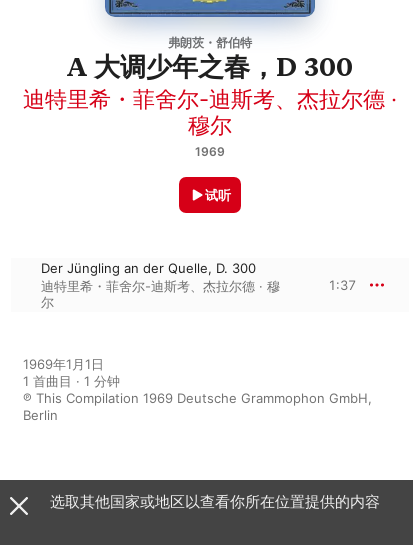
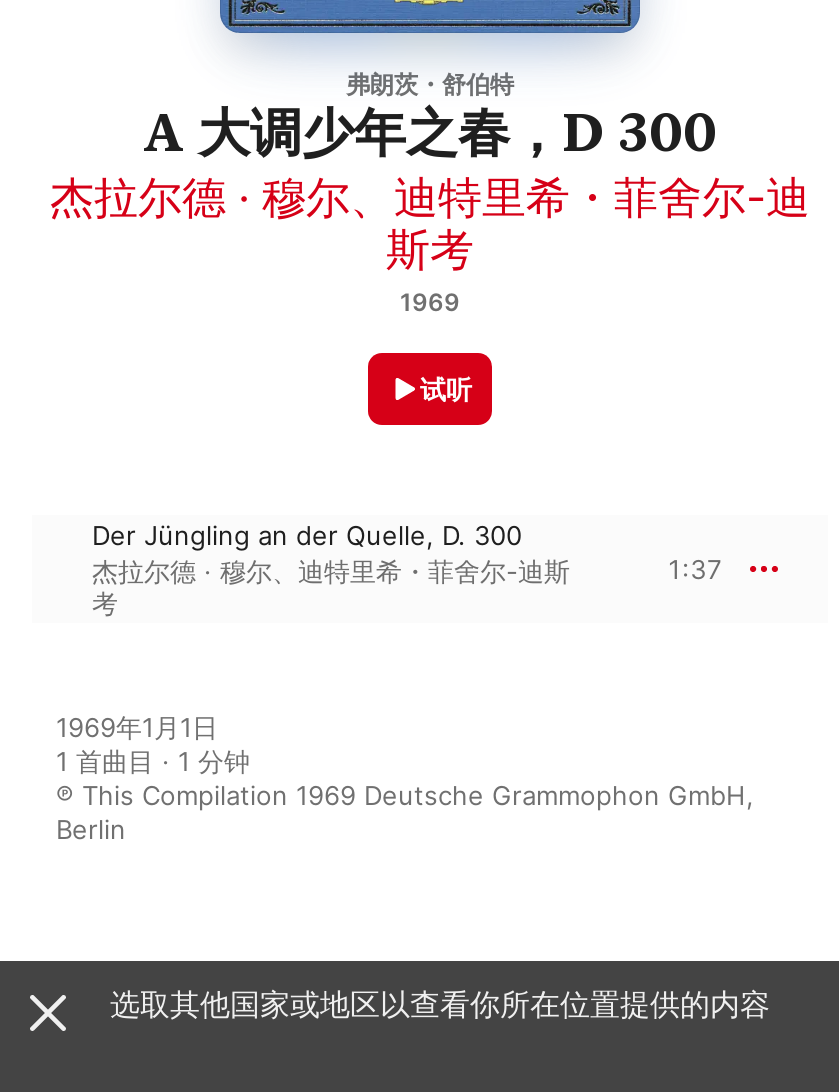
[23,85,397,137] 迪特里希・菲舍尔-迪斯考、杰拉尔德 · | 穆尔 -> [50,171,810,275] 杰拉尔德 · 穆尔、迪特里希・菲舍尔-迪 | 斯考
[41,277,280,309] 迪特里希・菲舍尔-迪斯考、杰拉尔德 · 穆 | 尔 -> [92,555,570,619] 杰拉尔德 · 穆尔、迪特里希・菲舍尔-迪斯 | 考

